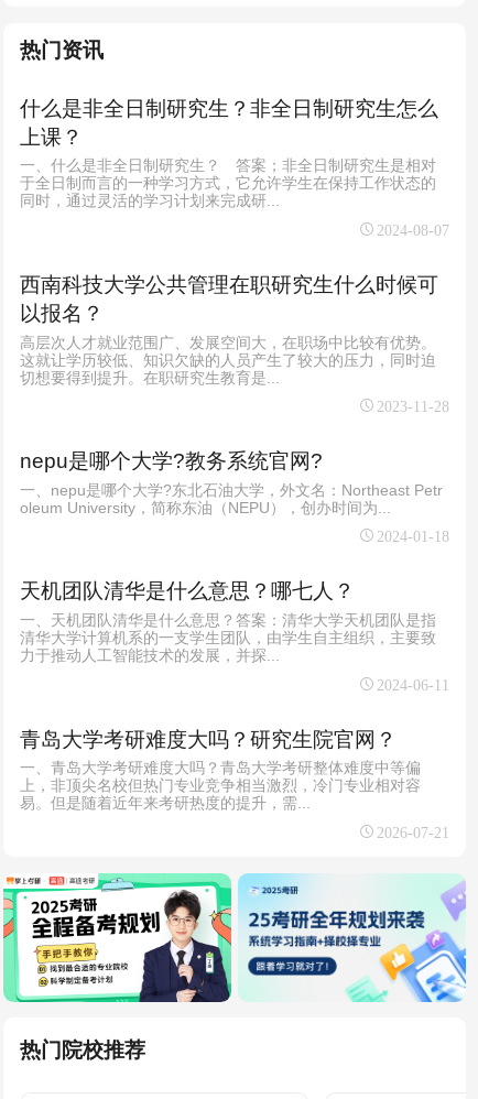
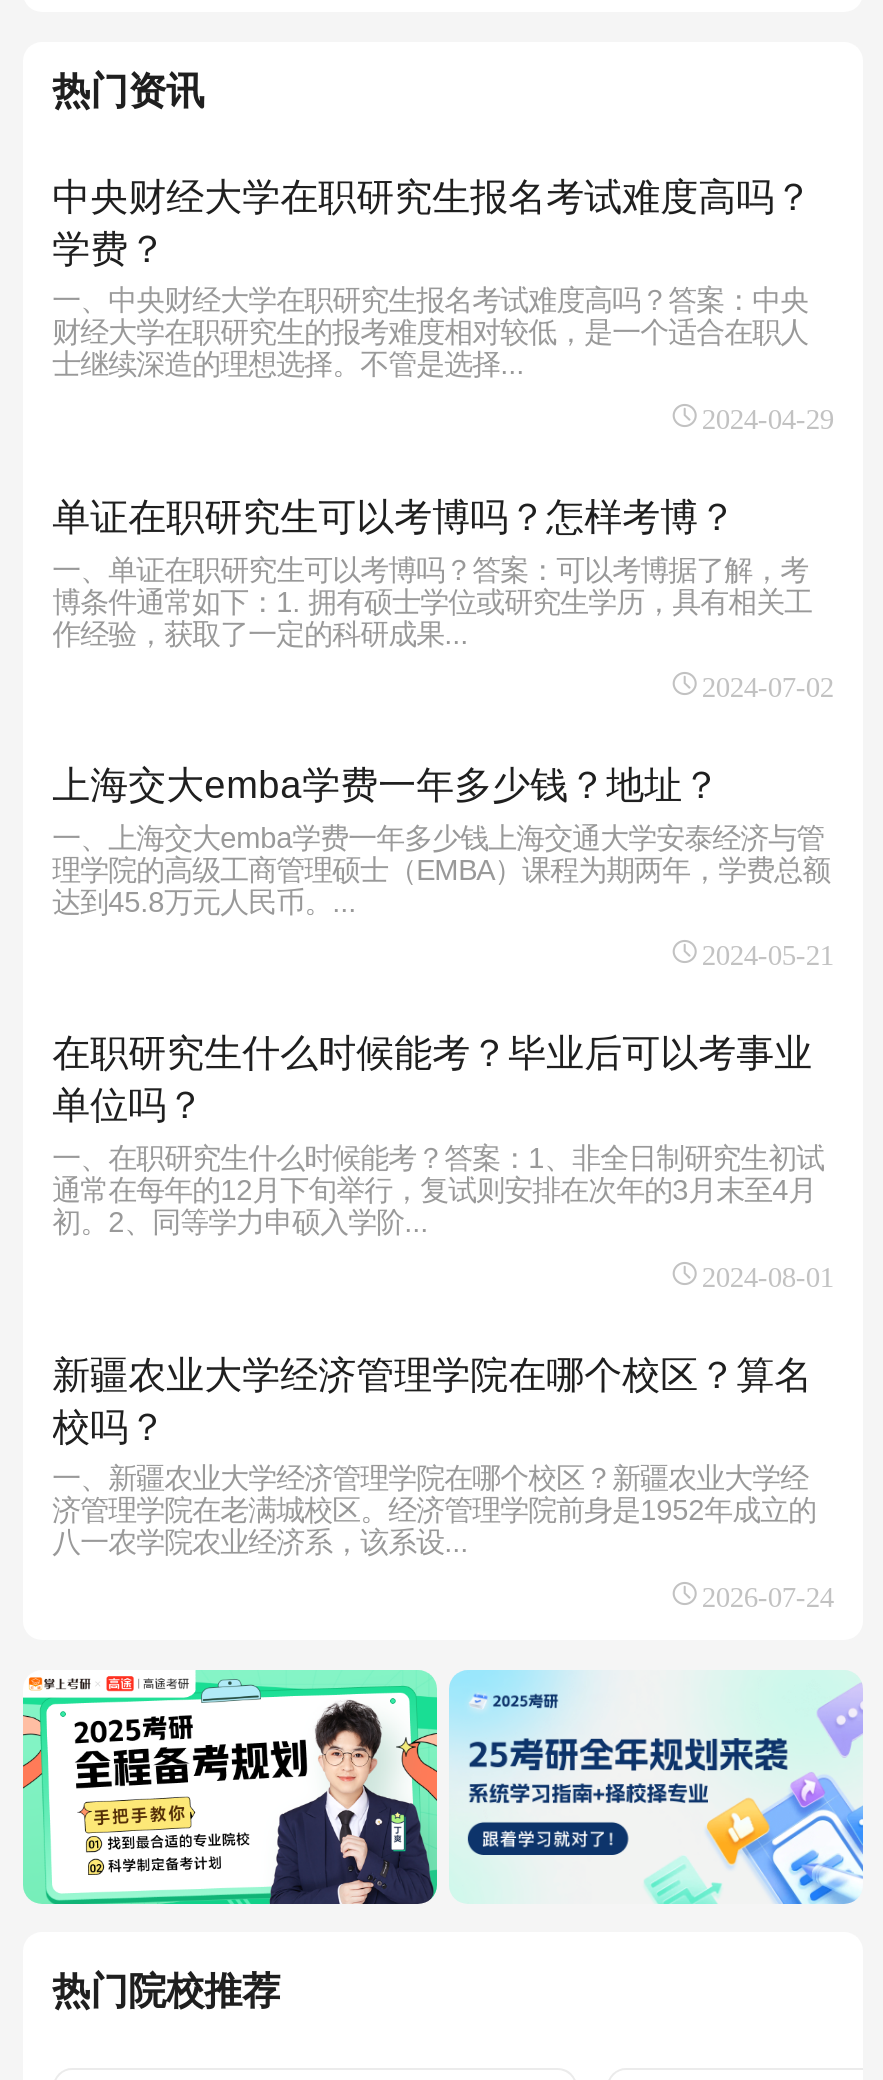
[19,96,438,210] 什么是非全日制研究生？非全日制研究生怎么 | 上课？ | 一、什么是非全日制研究生？ 答案；非全日制研究生是相对 | 于全日制而言的一种学习方式，它允许学生在保持工作状态的 | 同时，通过灵活的学习计划来完成研... -> [52,175,812,381] 中央财经大学在职研究生报名考试难度高吗？ | 学费？ | 一、中央财经大学在职研究生报名考试难度高吗？答案：中央 | 财经大学在职研究生的报考难度相对较低，是一个适合在职人 | 士继续深造的理想选择。不管是选择...
[377,222,450,238] 2024-08-07 -> [702,402,834,432] 2024-04-29
[19,273,438,386] 西南科技大学公共管理在职研究生什么时候可 | 以报名？ | 高层次人才就业范围广、发展空间大，在职场中比较有优势。 | 这就让学历较低、知识欠缺的人员产生了较大的压力，同时迫 | 切想要得到提升。在职研究生教育是... -> [52,496,812,649] 单证在职研究生可以考博吗？怎样考博？ | 一、单证在职研究生可以考博吗？答案：可以考博据了解，考 | 博条件通常如下：1. 拥有硕士学位或研究生学历，具有相关工 | 作经验，获取了一定的科研成果...
[377,398,450,414] 2023-11-28 -> [702,671,834,701] 2024-07-02
[19,449,442,516] nepu是哪个大学?教务系统官网? | 一、nepu是哪个大学?东北石油大学，外文名：Northeast Petr | oleum University，简称东油（NEPU），创办时间为... -> [52,764,830,918] 上海交大emba学费一年多少钱？地址？ | 一、上海交大emba学费一年多少钱上海交通大学安泰经济与管 | 理学院的高级工商管理硕士（EMBA）课程为期两年，学费总额 | 达到45.8万元人民币。...
[377,528,450,545] 2024-01-18 -> [702,939,834,969] 2024-05-21
[19,580,436,664] 天机团队清华是什么意思？哪七人？ | 一、天机团队清华是什么意思？答案：清华大学天机团队是指 | 清华大学计算机系的一支学生团队，由学生自主组织，主要致 | 力于推动人工智能技术的发展，并探... -> [52,1033,824,1238] 在职研究生什么时候能考？毕业后可以考事业 | 单位吗？ | 一、在职研究生什么时候能考？答案：1、非全日制研究生初试 | 通常在每年的12月下旬举行，复试则安排在次年的3月末至4月 | 初。2、同等学力申硕入学阶...
[377,676,450,693] 2024-06-11 -> [702,1260,834,1290] 2024-08-01
[19,727,420,812] 青岛大学考研难度大吗？研究生院官网？ | 一、青岛大学考研难度大吗？青岛大学考研整体难度中等偏 | 上，非顶尖名校但热门专业竞争相当激烈，冷门专业相对容 | 易。但是随着近年来考研热度的提升，需... -> [52,1353,816,1559] 新疆农业大学经济管理学院在哪个校区？算名 | 校吗？ | 一、新疆农业大学经济管理学院在哪个校区？新疆农业大学经 | 济管理学院在老满城校区。经济管理学院前身是1952年成立的 | 八一农学院农业经济系，该系设...
[377,824,450,840] 2026-07-21 -> [702,1580,834,1610] 2026-07-24

